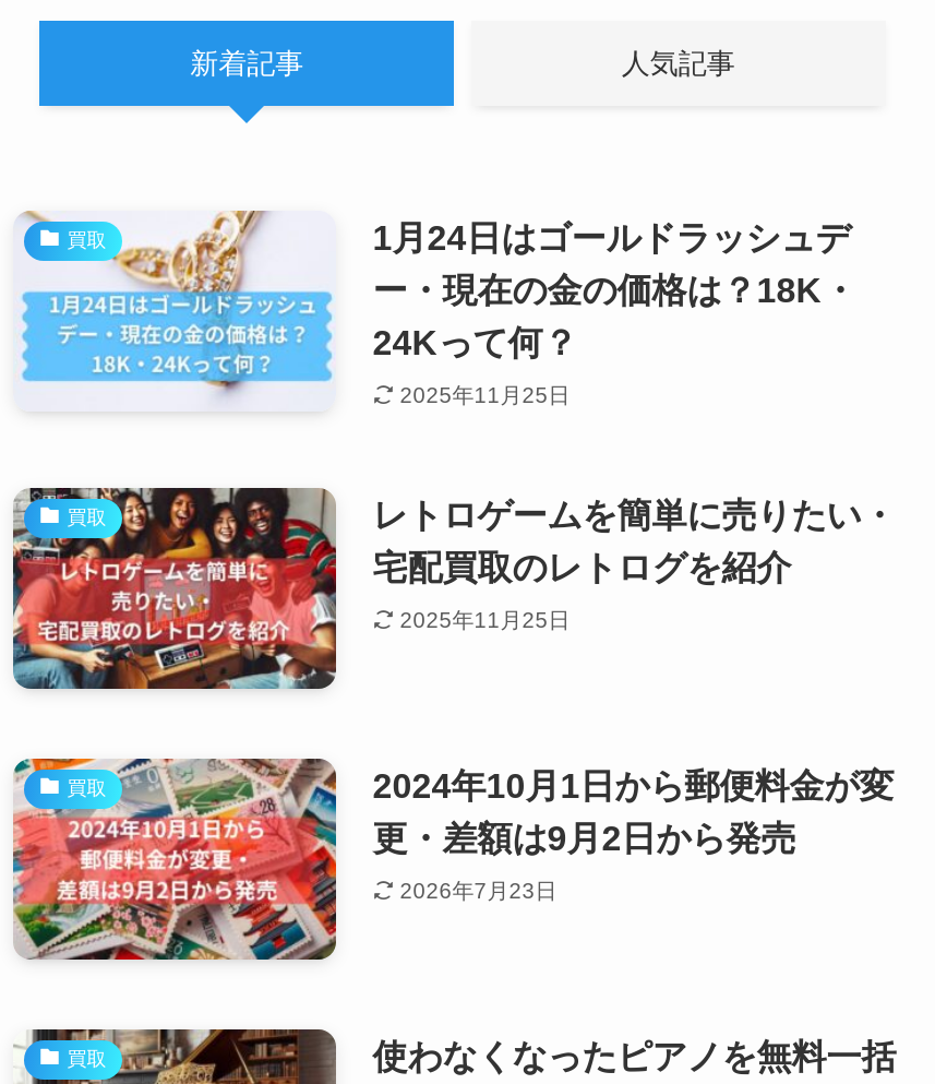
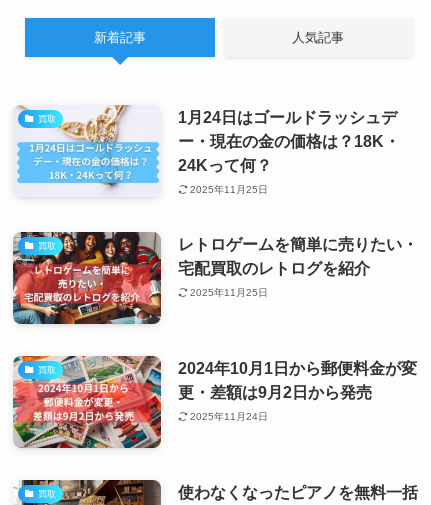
[400,878,557,902] 2026年7月23日 -> [190,411,268,422] 2025年11月24日

